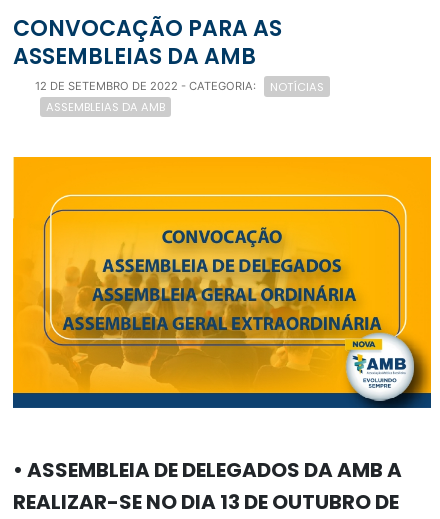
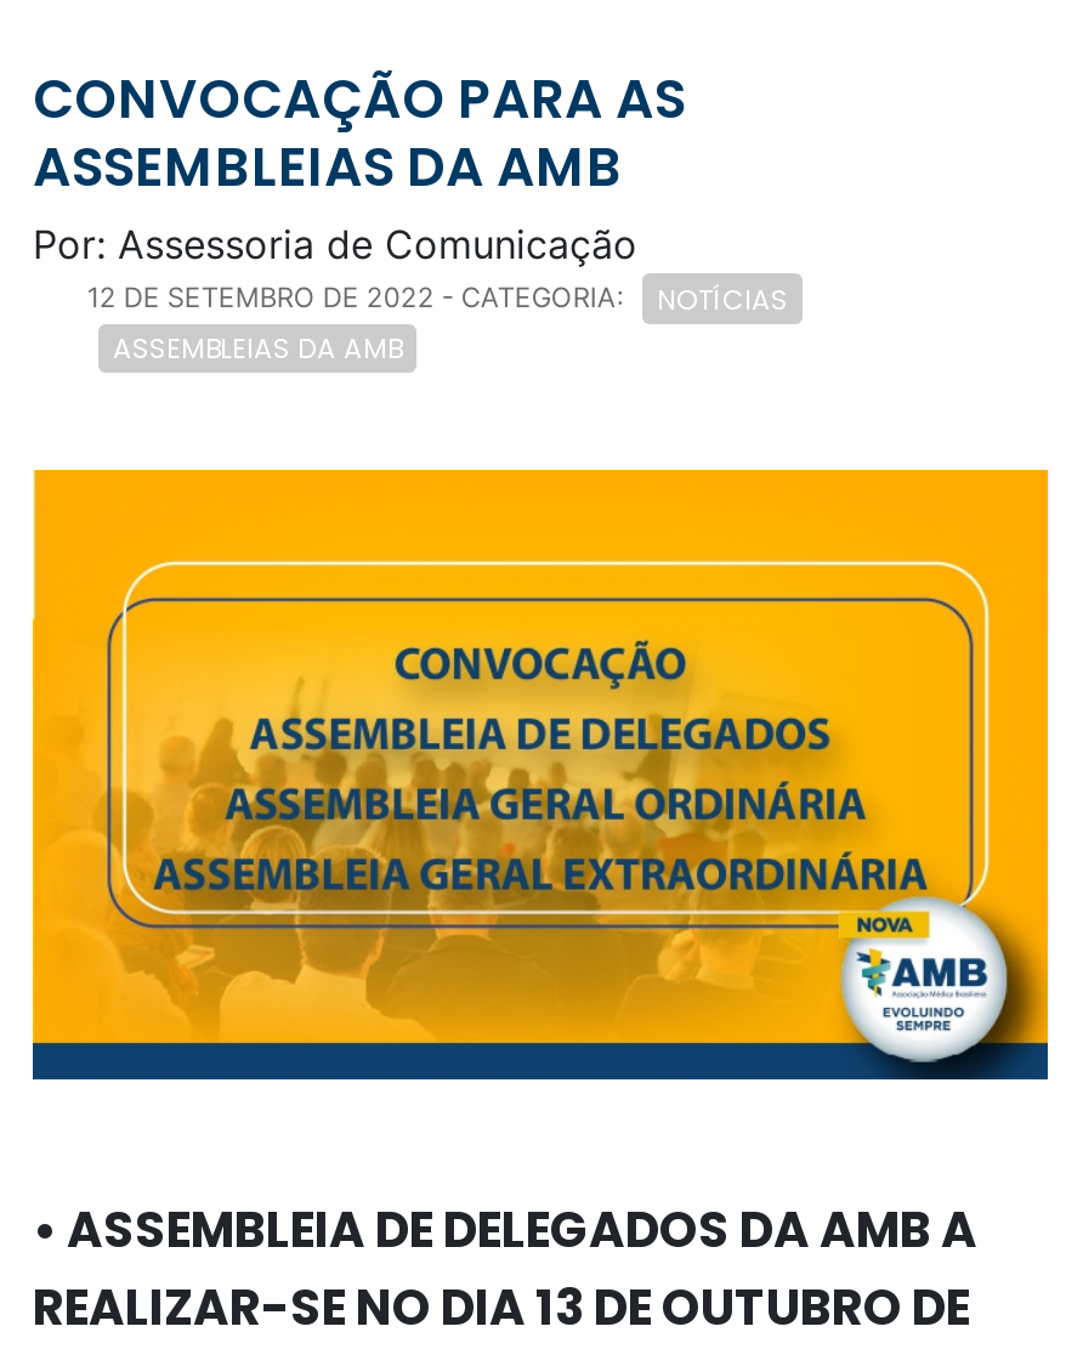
none -> [33,221,637,269] Por: Assessoria de Comunicação

